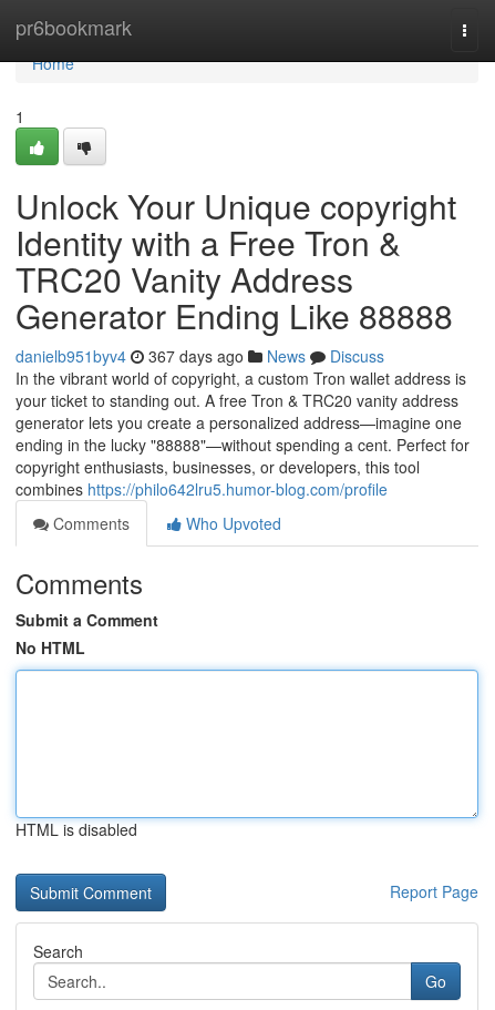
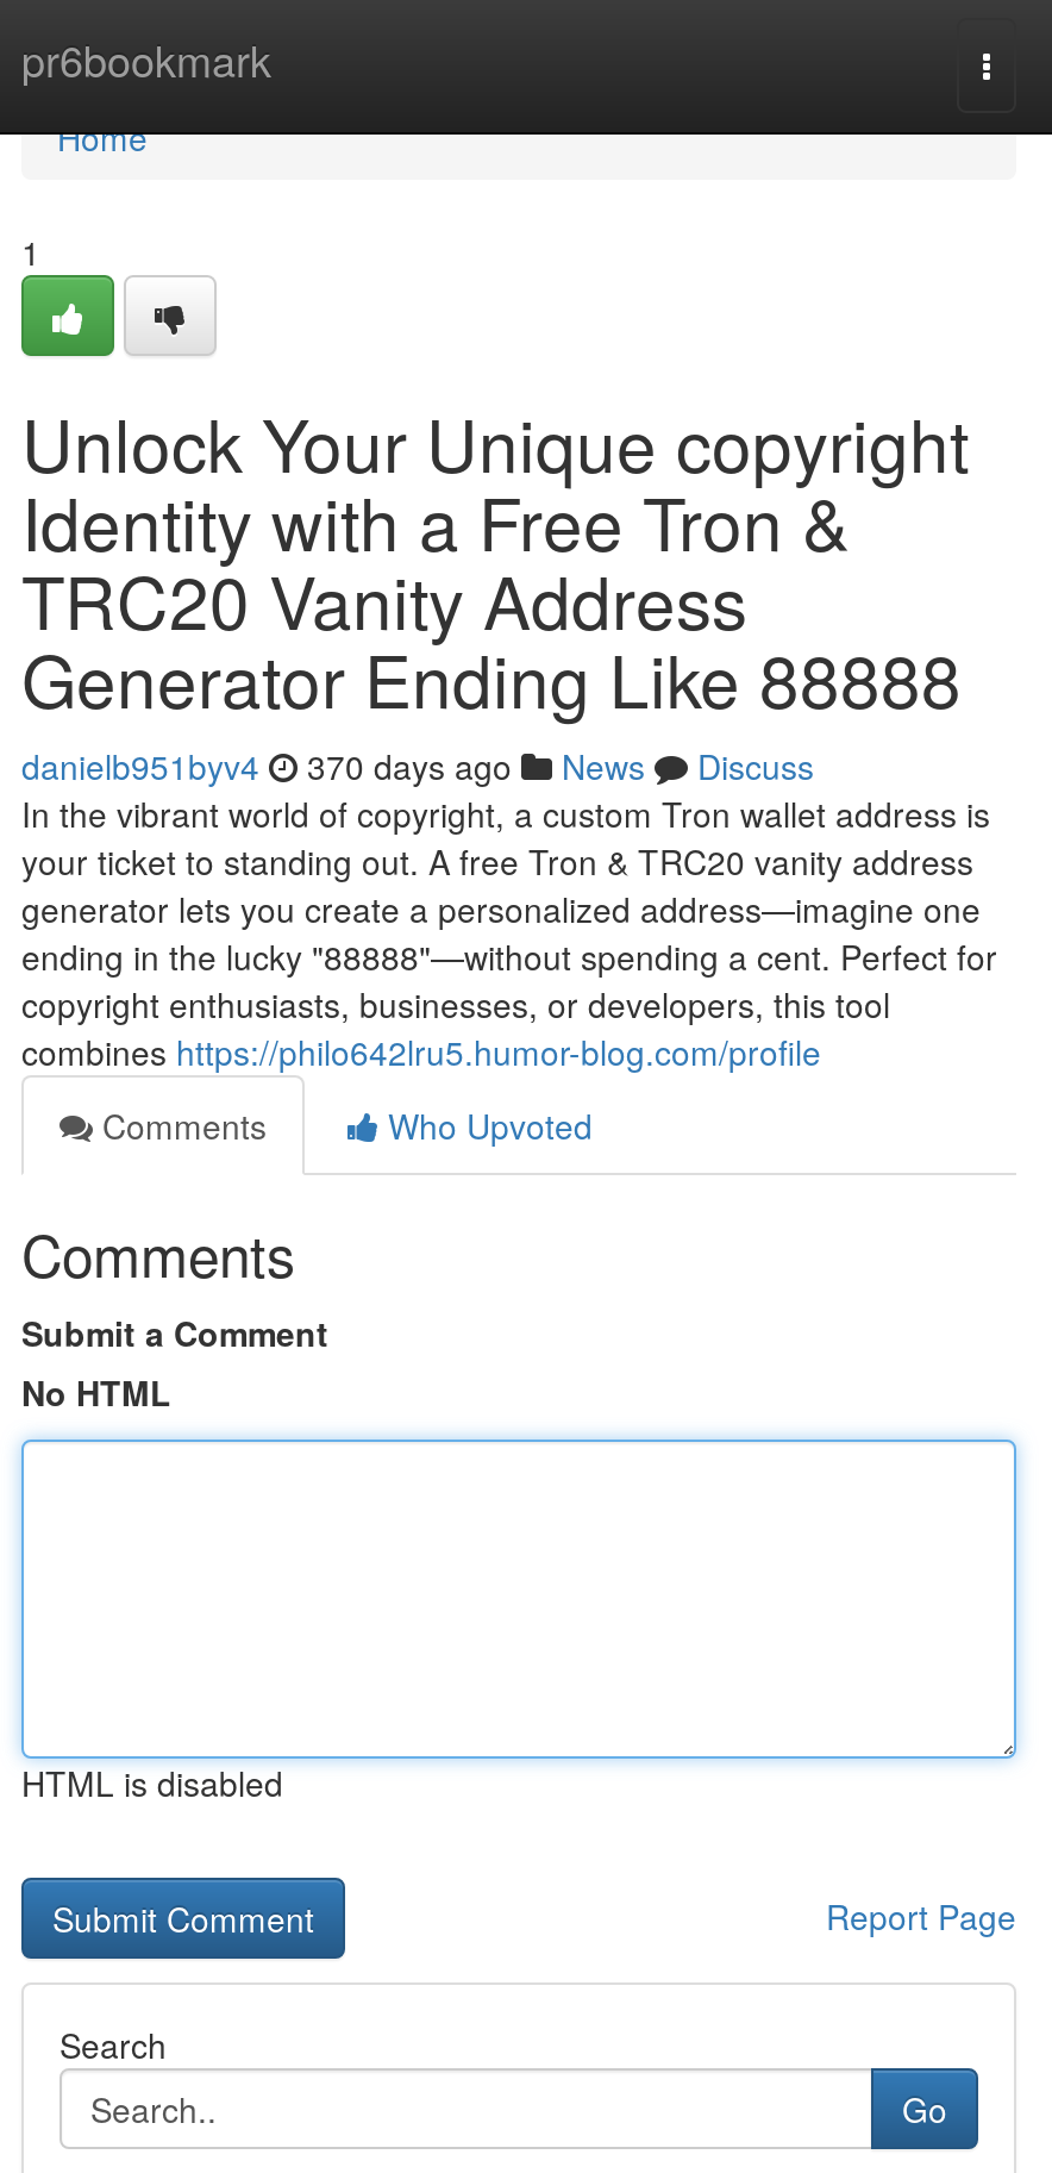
[16,345,384,367] danielb951byv4 367 days ago News Discuss -> [21,742,814,789] danielb951byv4 370 days ago News Discuss

